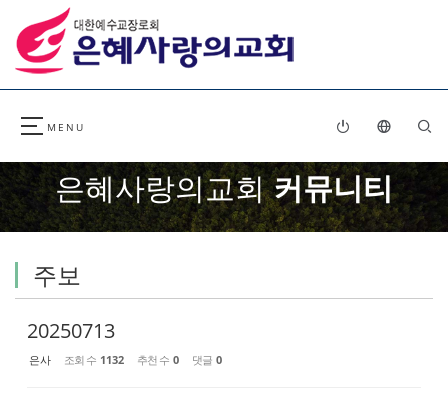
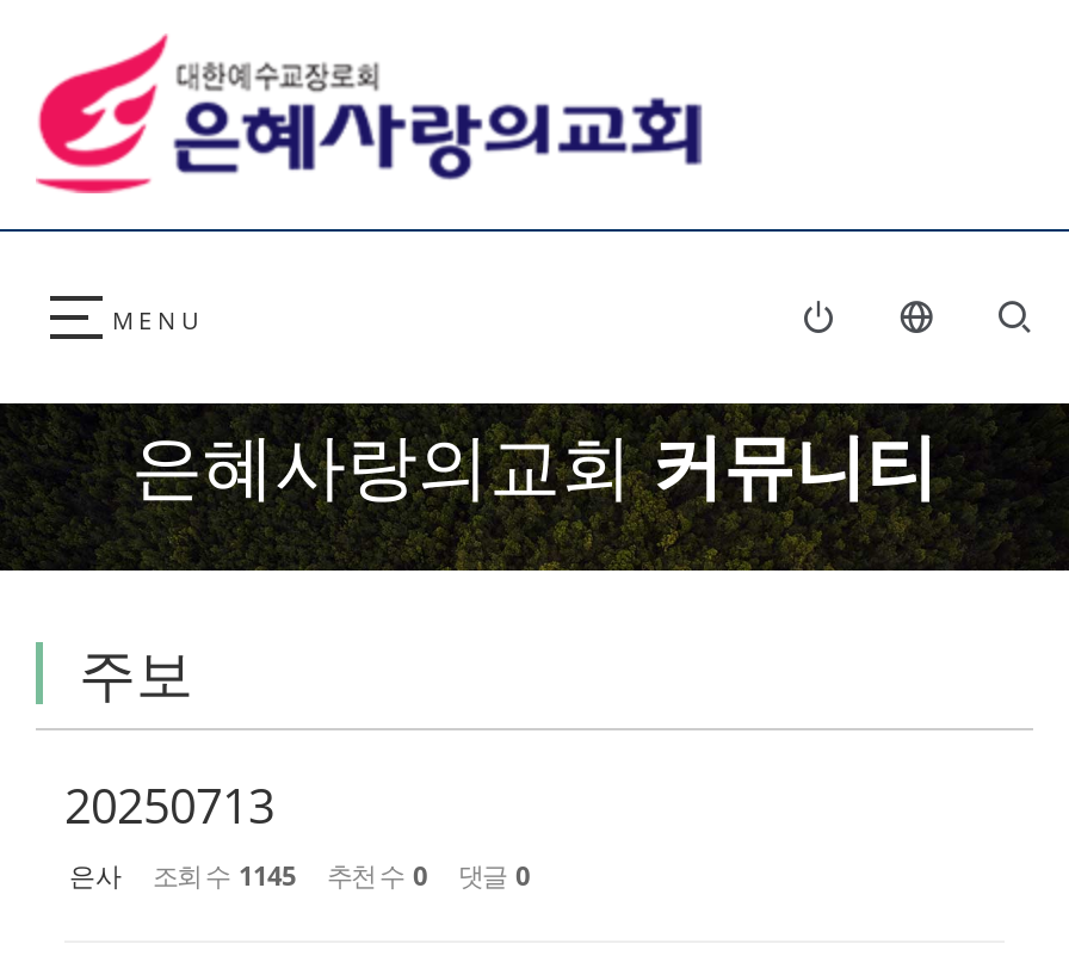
[29,352,222,367] 은사 조회 수 1132 추천 수 0 댓글 0 -> [69,857,530,893] 은사 조회 수 1145 추천 수 0 댓글 0

